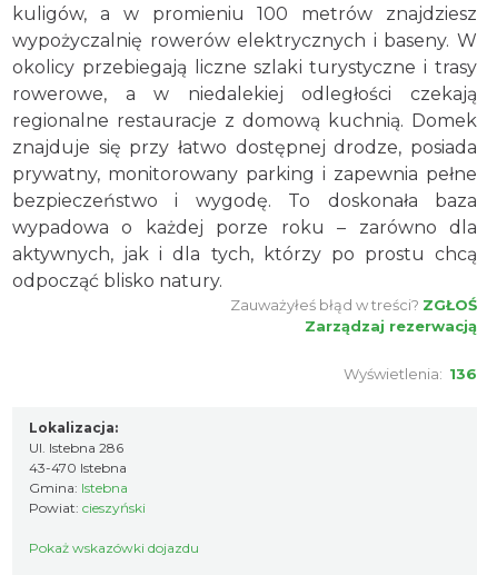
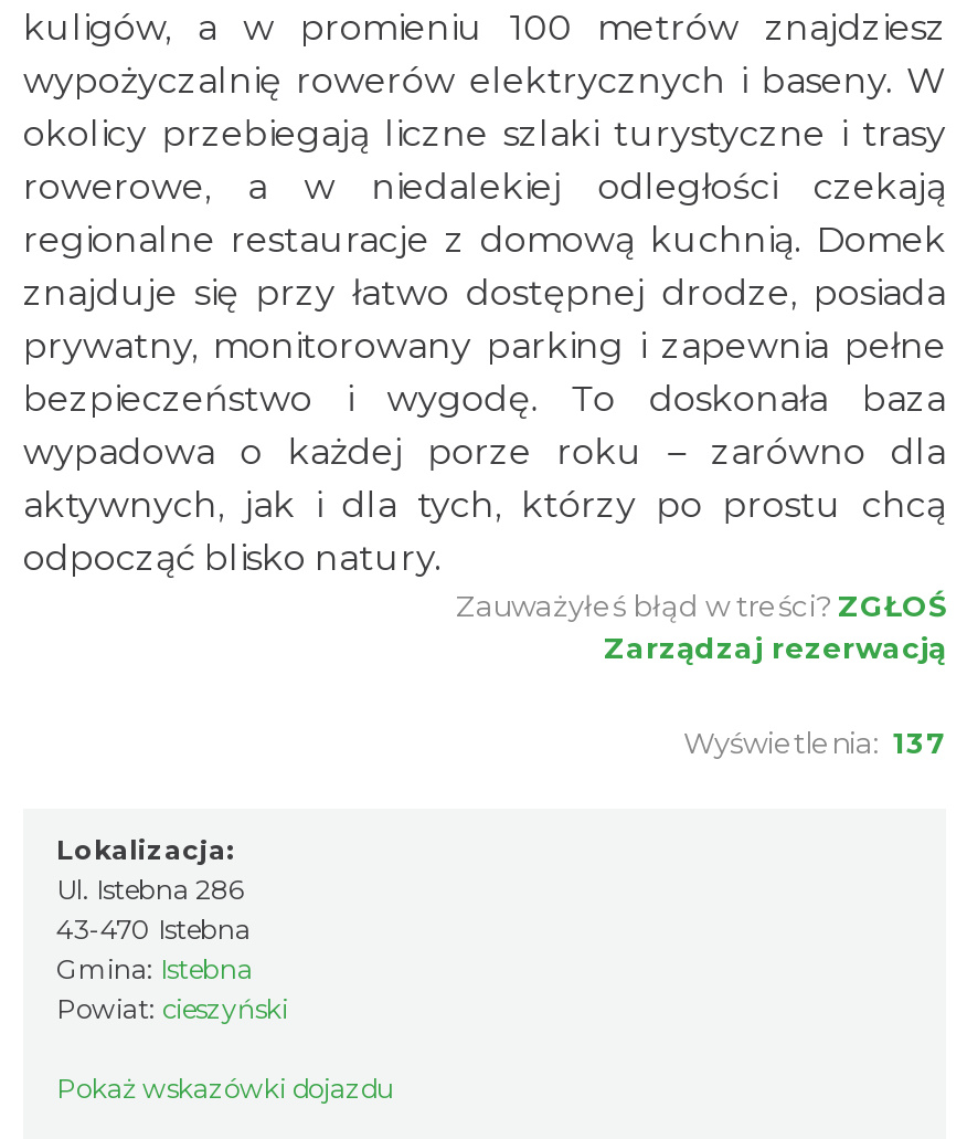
[344,365,477,383] Wyświetlenia: 136 -> [683,725,946,760] Wyświetlenia: 137

